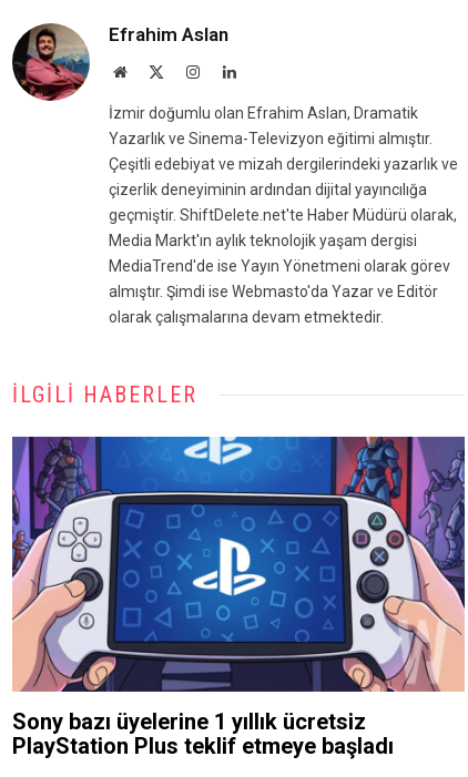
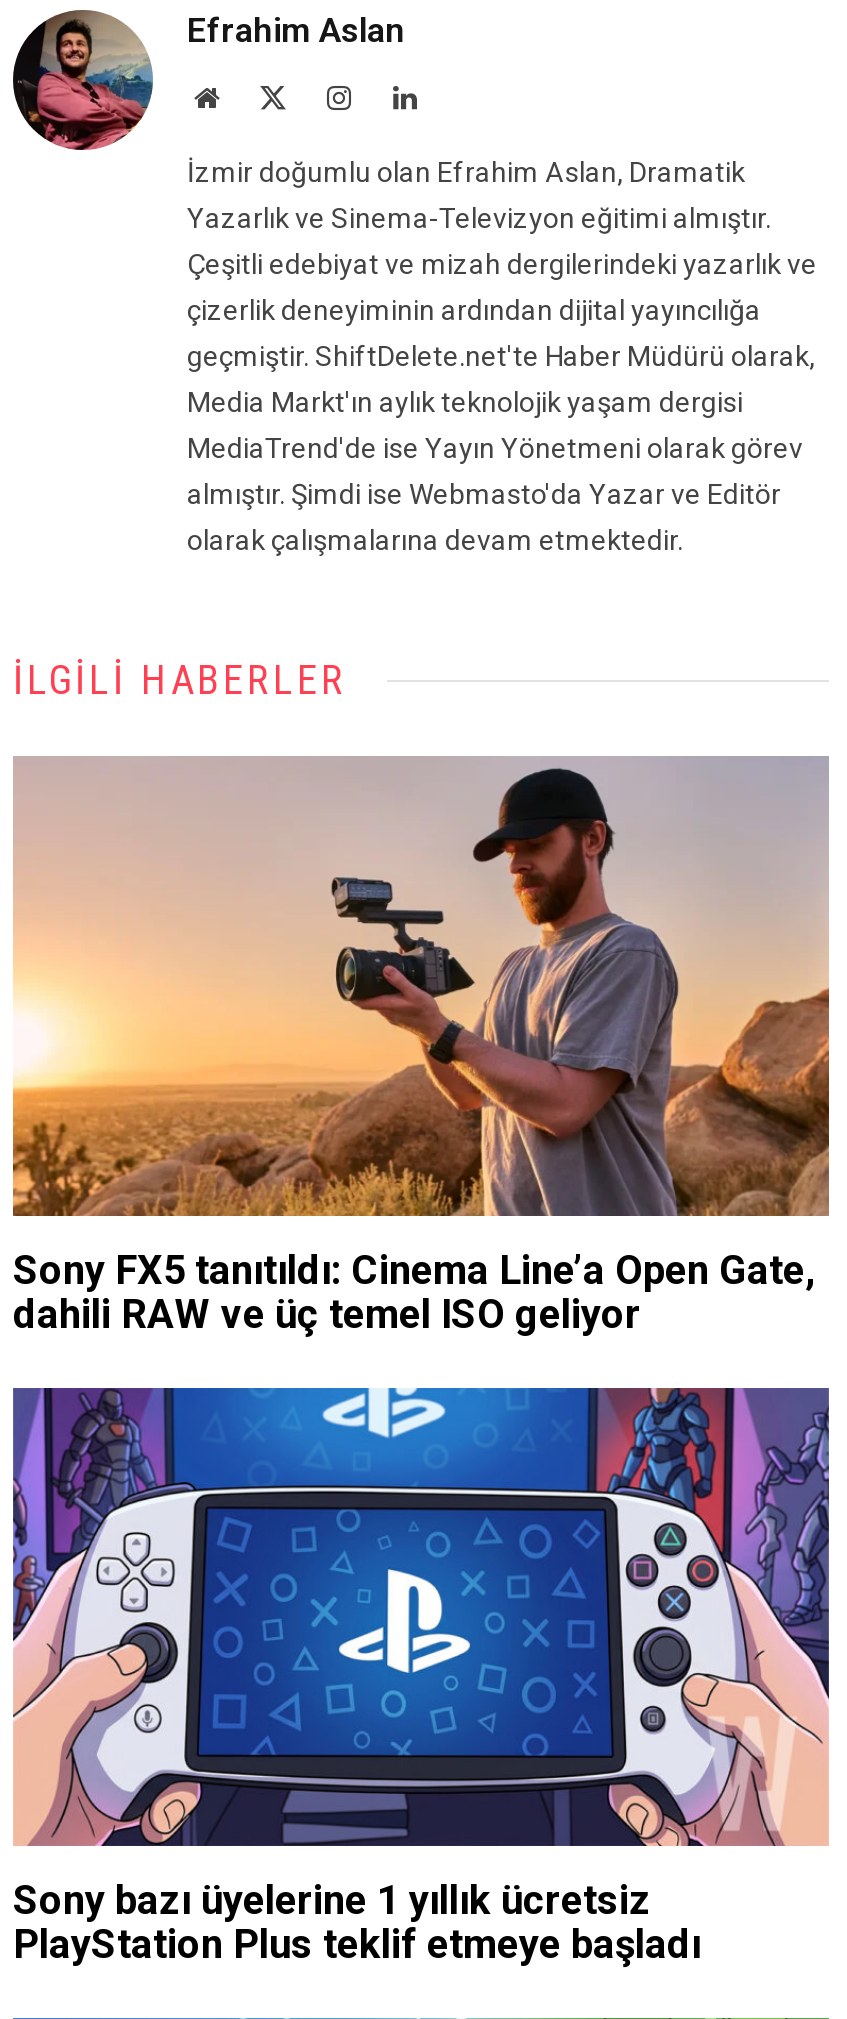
none -> [13,756,831,1337] [image] | Sony FX5 tanıtıldı: Cinema Line’a Open Gate, | dahili RAW ve üç temel ISO geliyor

